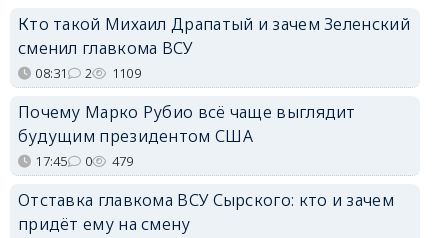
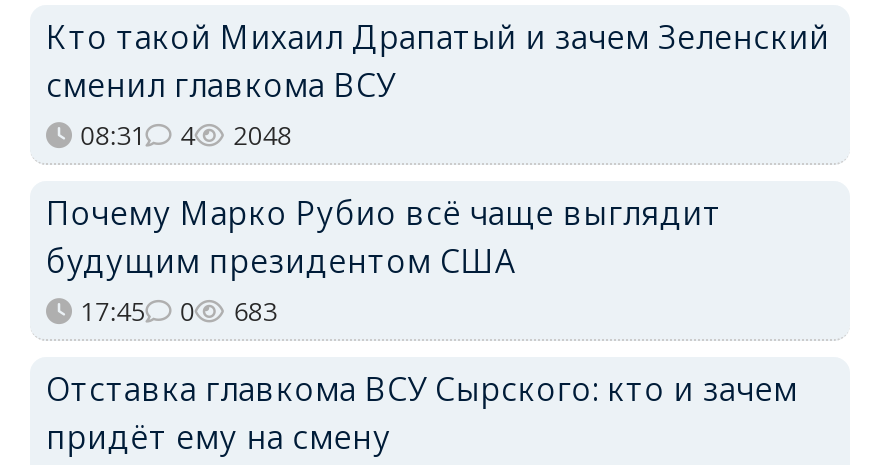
[85,64,92,82] 2 -> [180,118,195,154] 4
[112,64,141,82] 1109 -> [233,118,292,154] 2048
[35,152,134,170] 17:45 0 479 -> [81,294,277,330] 17:45 0 683

